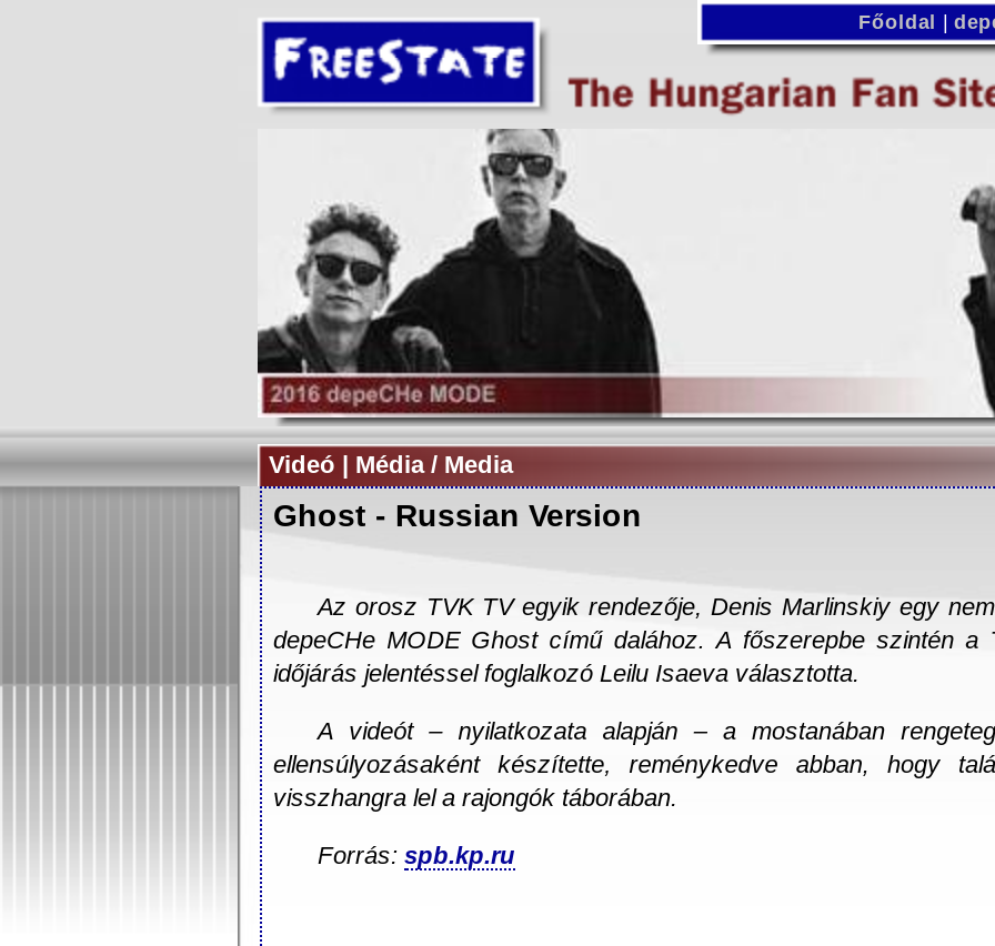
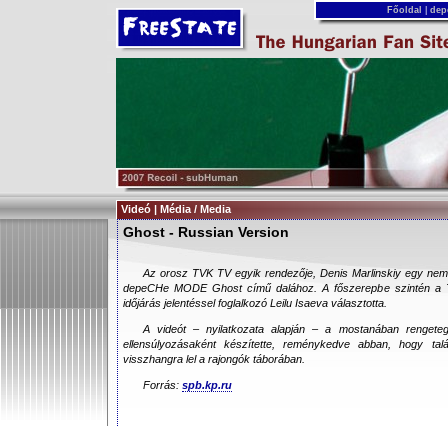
[258,129,988,417] [image] -> [115,57,445,189] [image]

